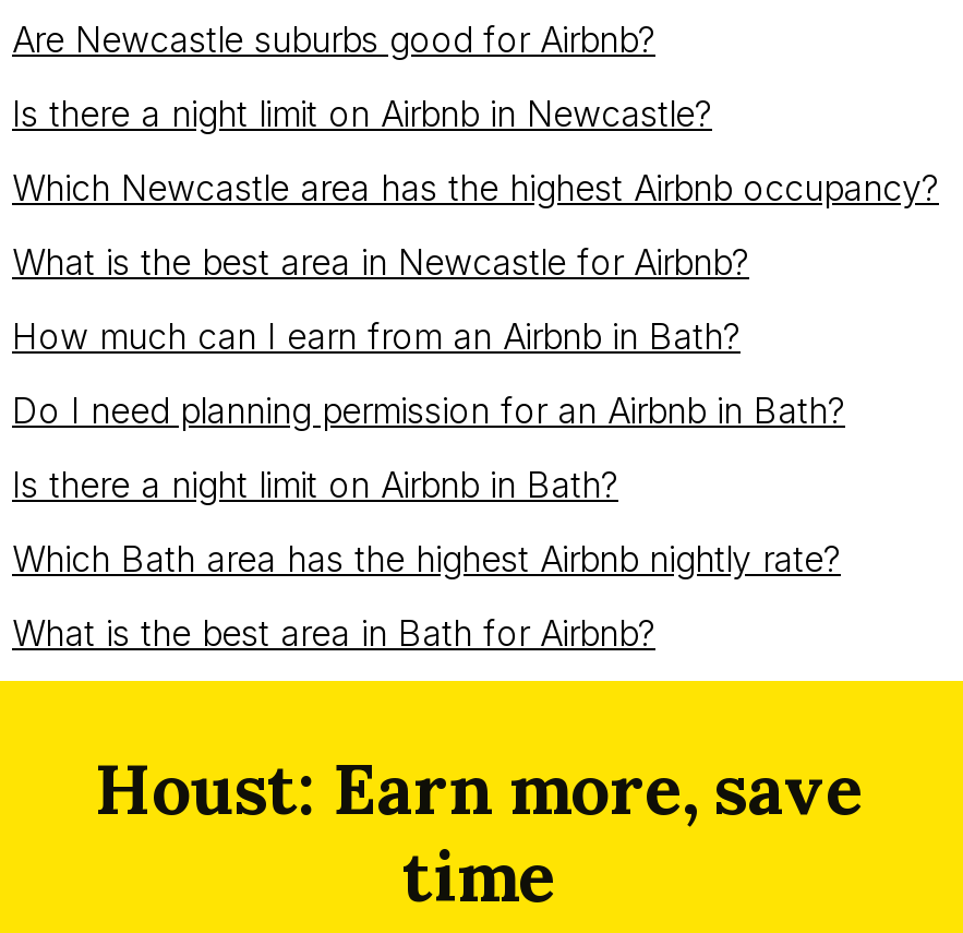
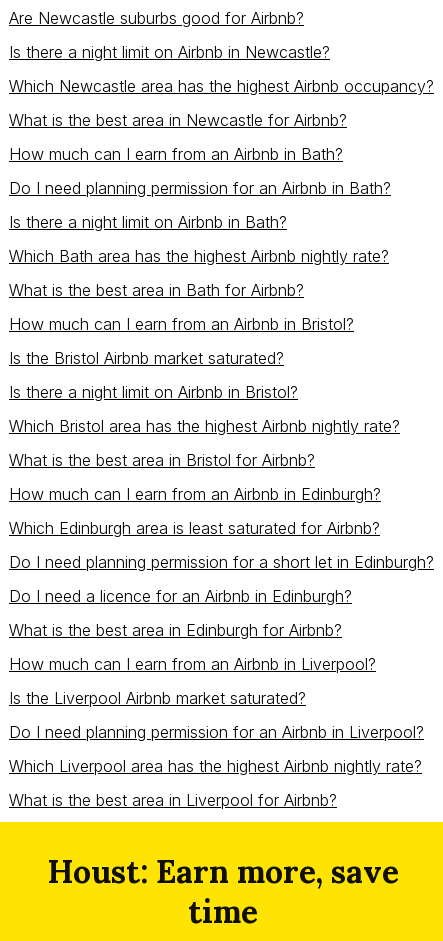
none -> [9,314,434,810] How much can I earn from an Airbnb in Bristol? | Is the Bristol Airbnb market saturated? | Is there a night limit on Airbnb in Bristol? | Which Bristol area has the highest Airbnb nightly rate? | What is the best area in Bristol for Airbnb? | How much can I earn from an Airbnb in Edinburgh? | Which Edinburgh area is least saturated for Airbnb? | Do I need planning permission for a short let in Edinburgh? | Do I need a licence for an Airbnb in Edinburgh? | What is the best area in Edinburgh for Airbnb? | How much can I earn from an Airbnb in Liverpool? | Is the Liverpool Airbnb market saturated? | Do I need planning permission for an Airbnb in Liverpool? | Which Liverpool area has the highest Airbnb nightly rate? | What is the best area in Liverpool for Airbnb?

